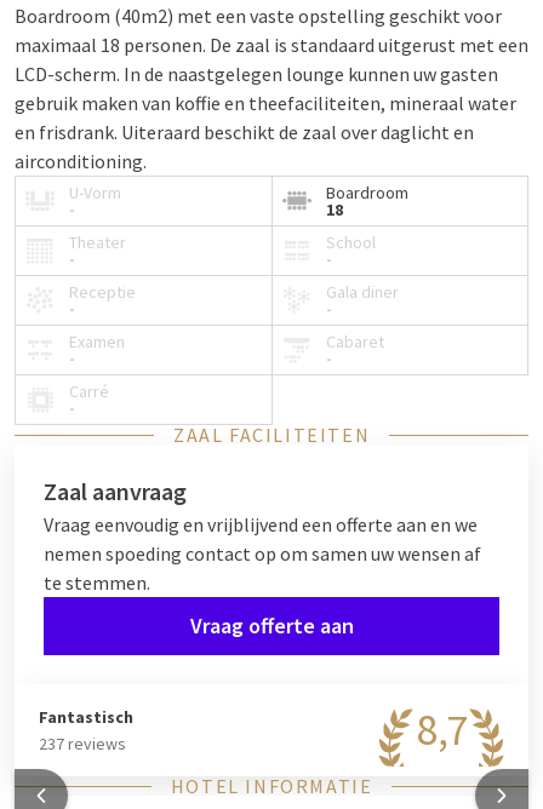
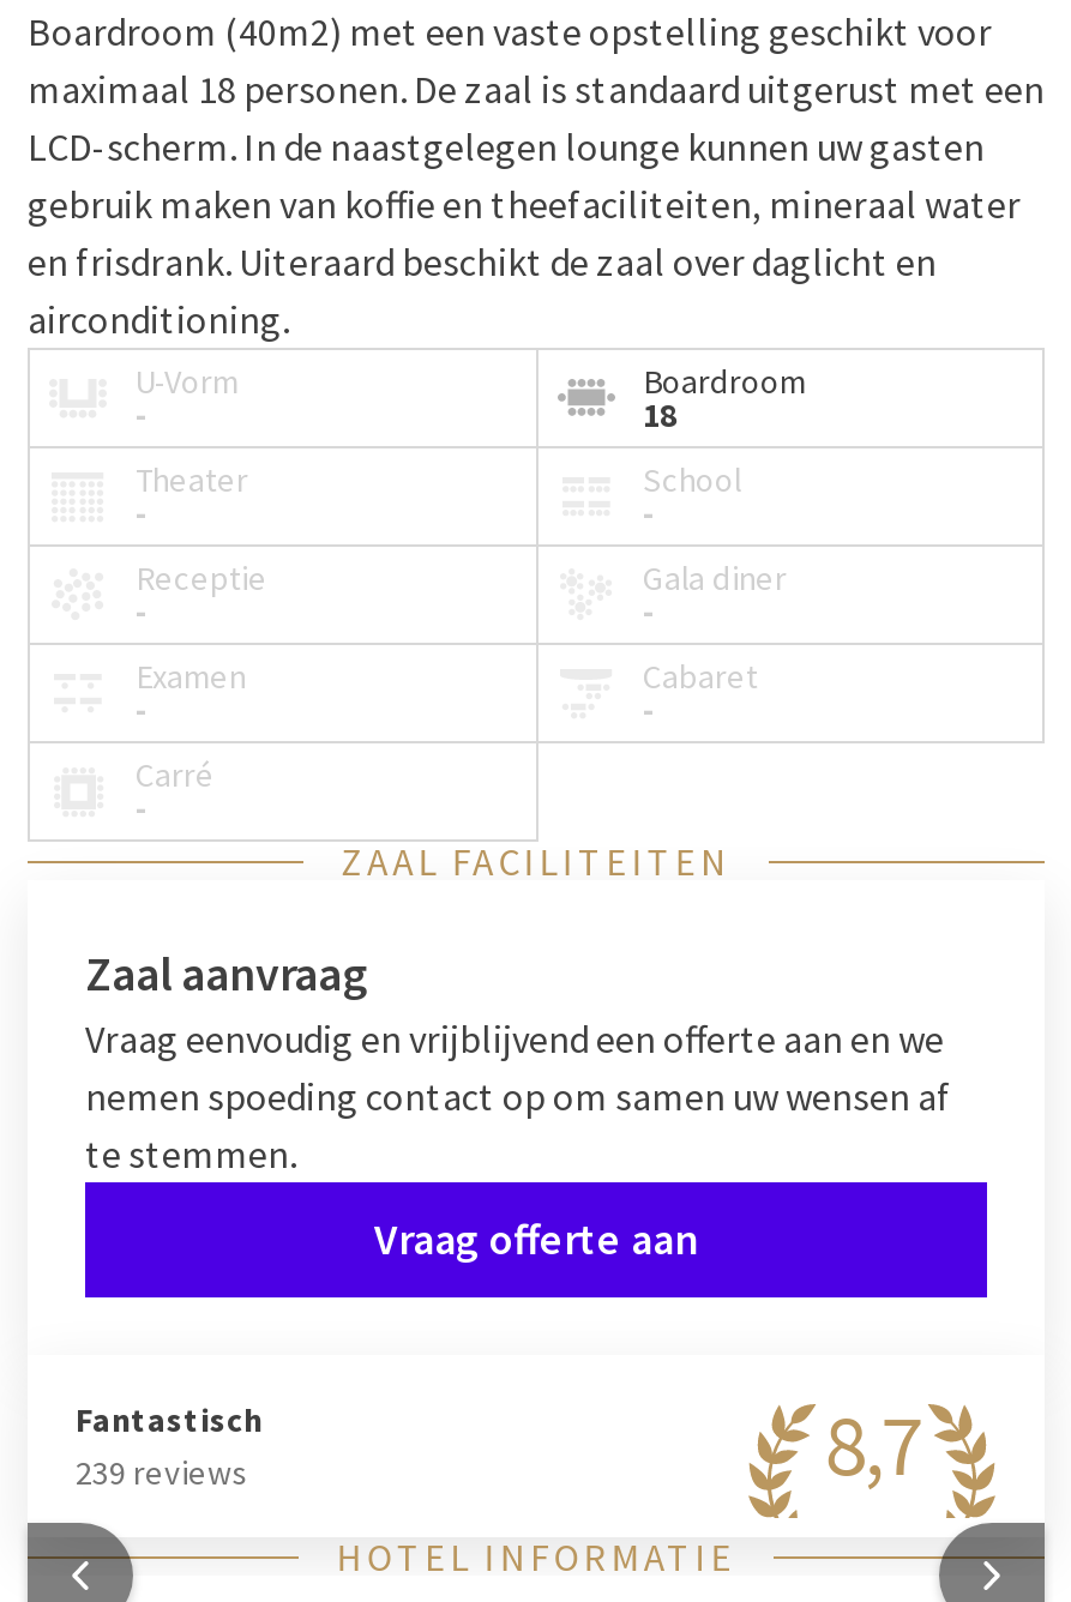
[39,733,126,755] 237 reviews -> [76,1451,248,1494] 239 reviews

